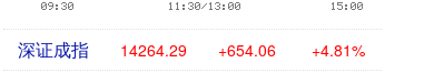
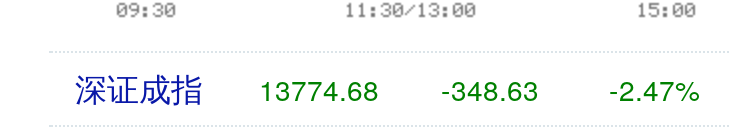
[120,39,187,61] 14264.29 -> [259,70,379,110] 13774.68
[218,39,276,61] +654.06 -> [441,70,539,110] -348.63
[312,39,365,61] +4.81% -> [609,70,699,110] -2.47%

